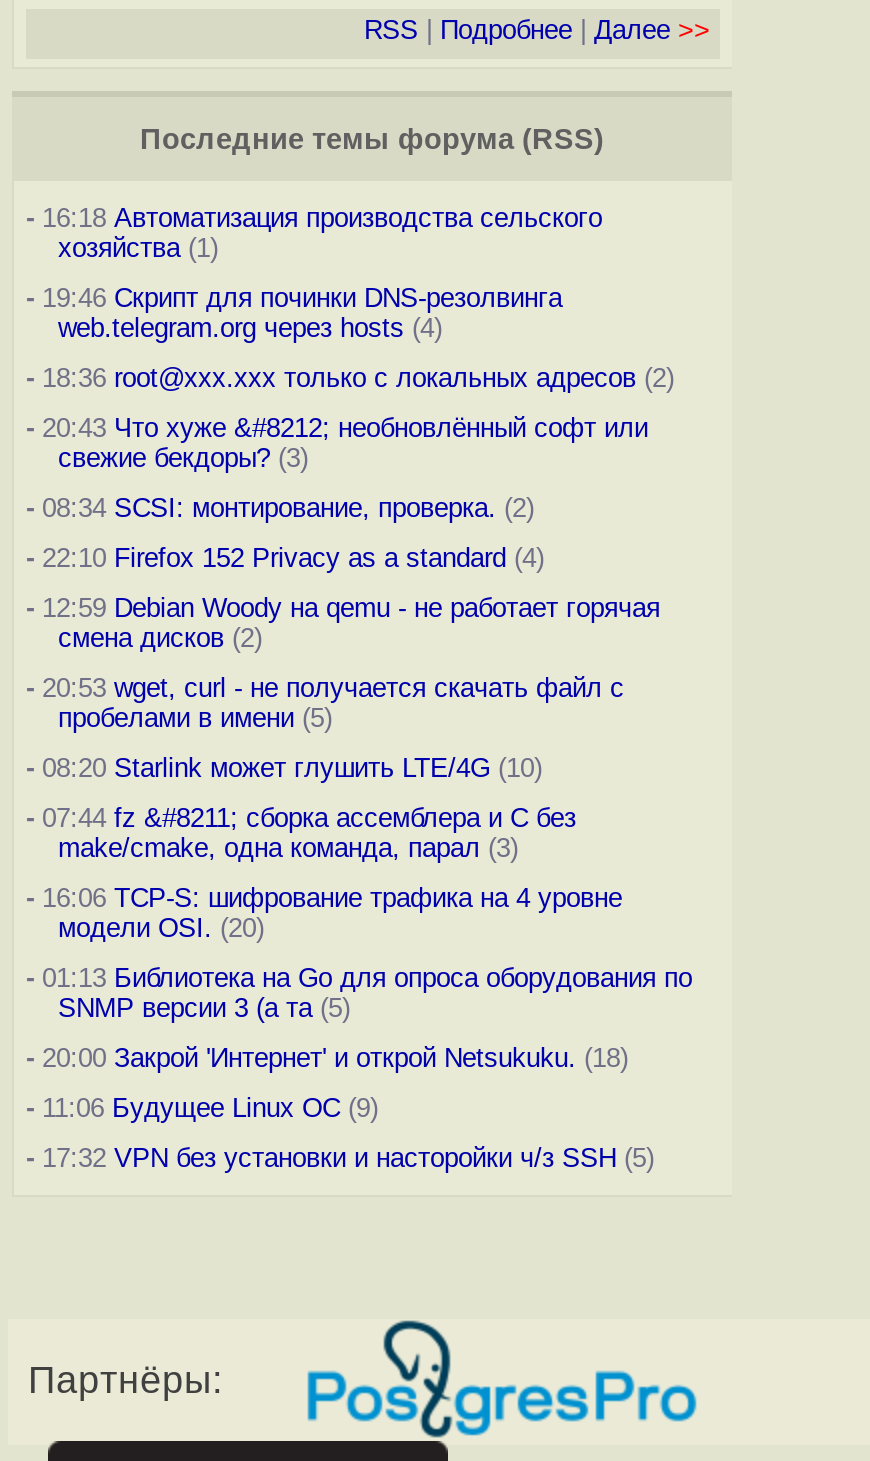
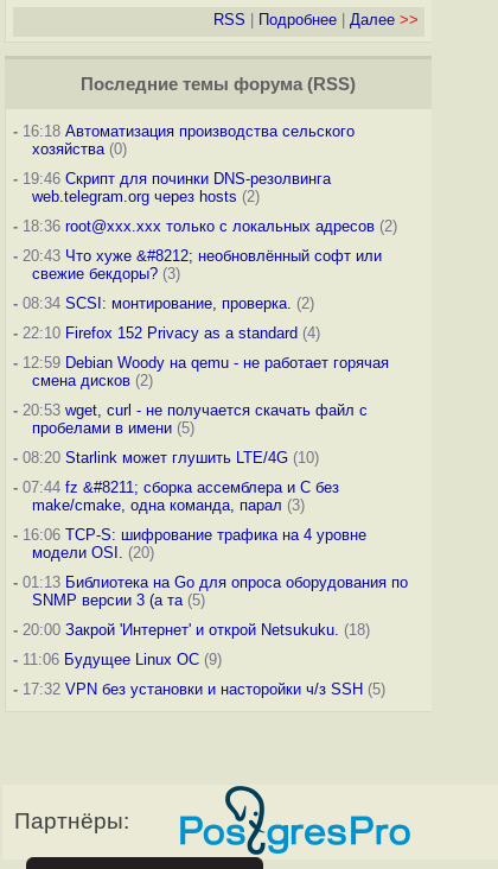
[58,233,218,263] хозяйства (1) -> [32,140,127,158] хозяйства (0)
[58,313,442,343] web.telegram.org через hosts (4) -> [32,188,260,205] web.telegram.org через hosts (2)

